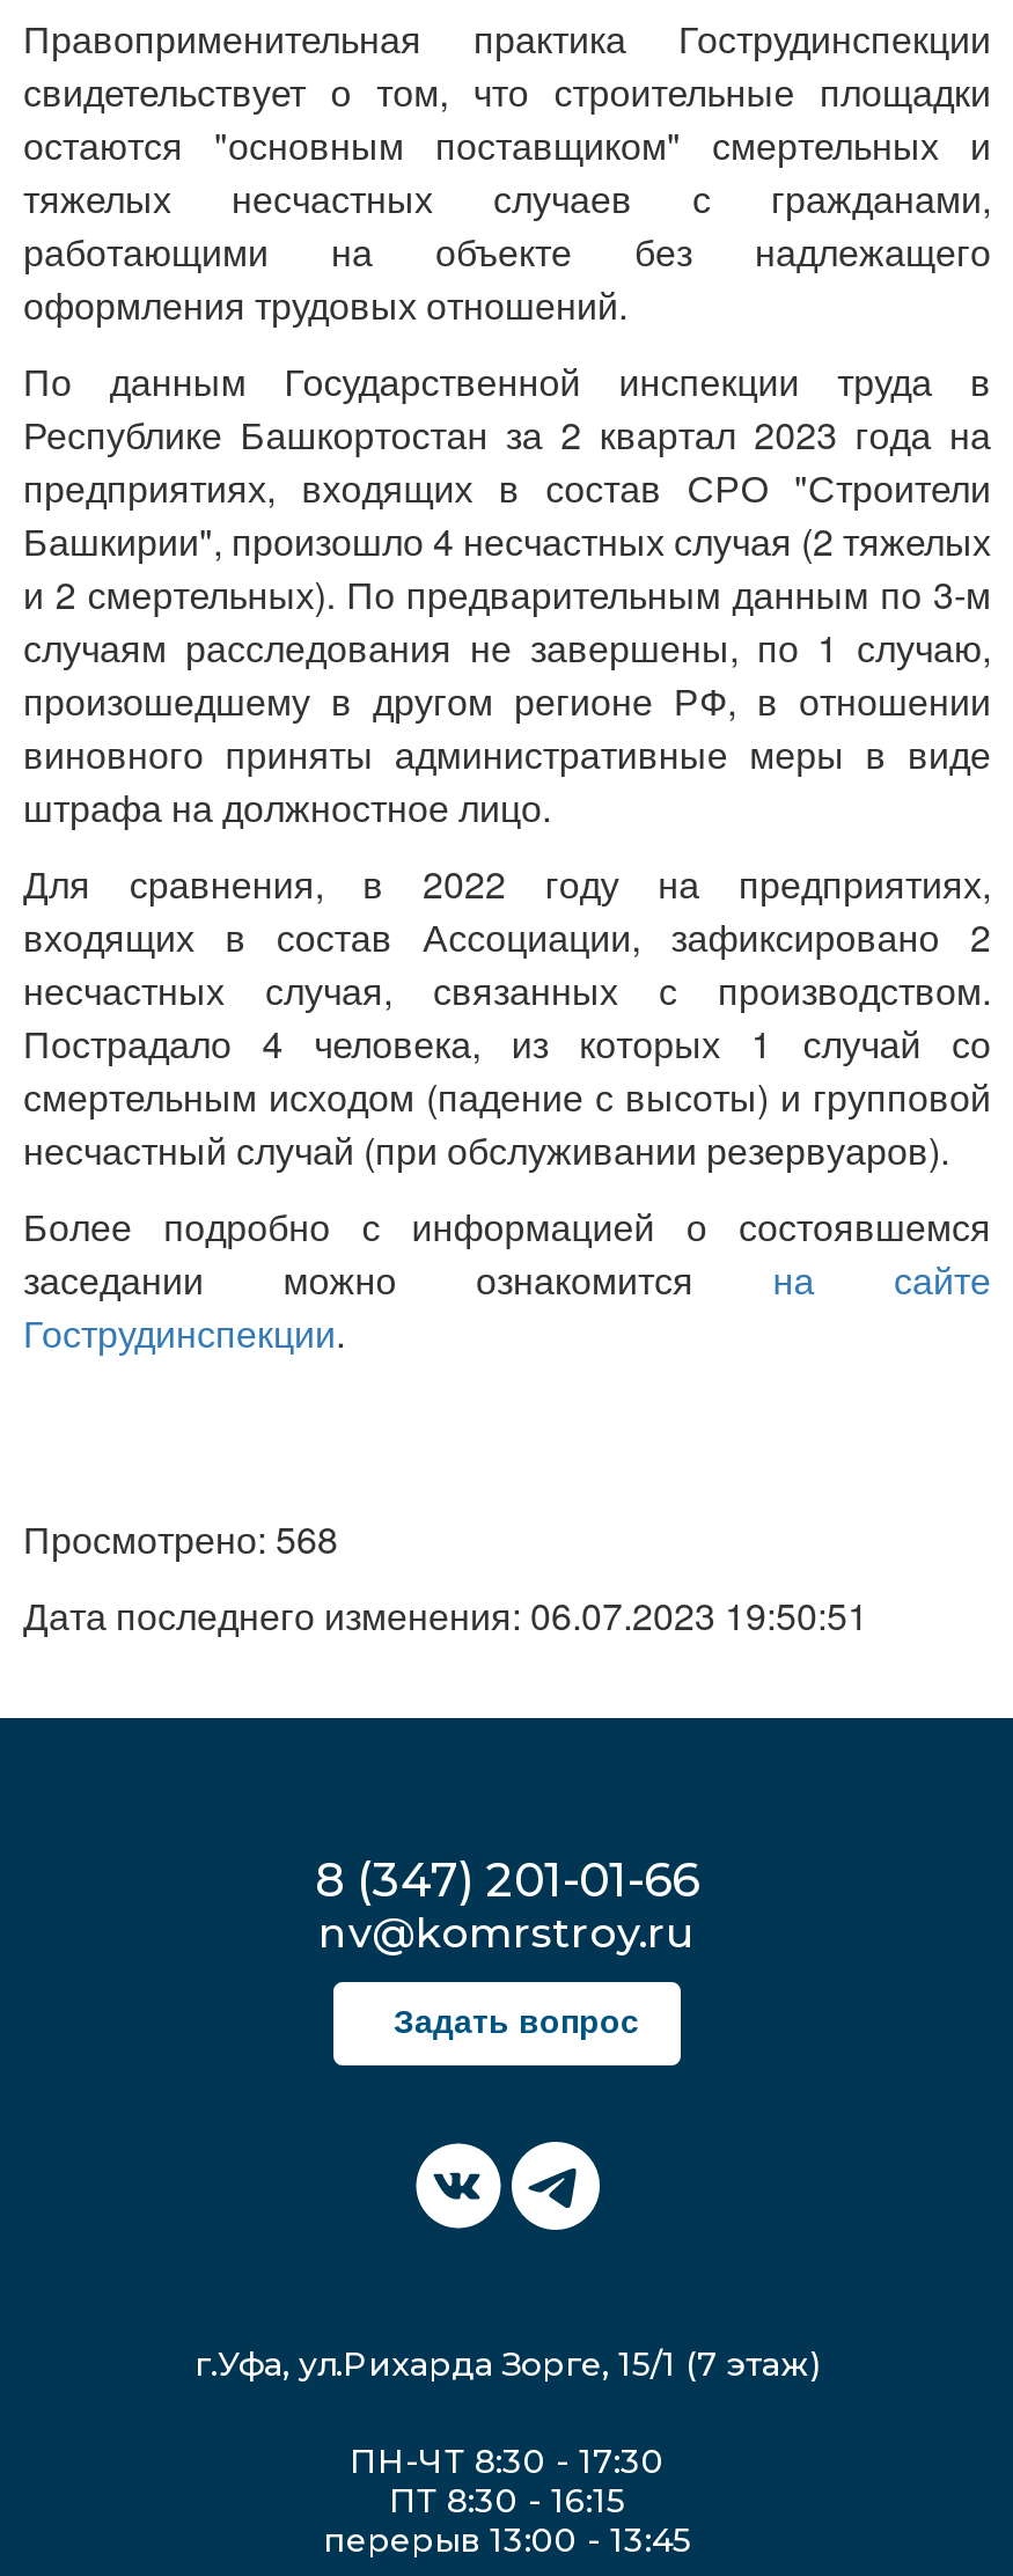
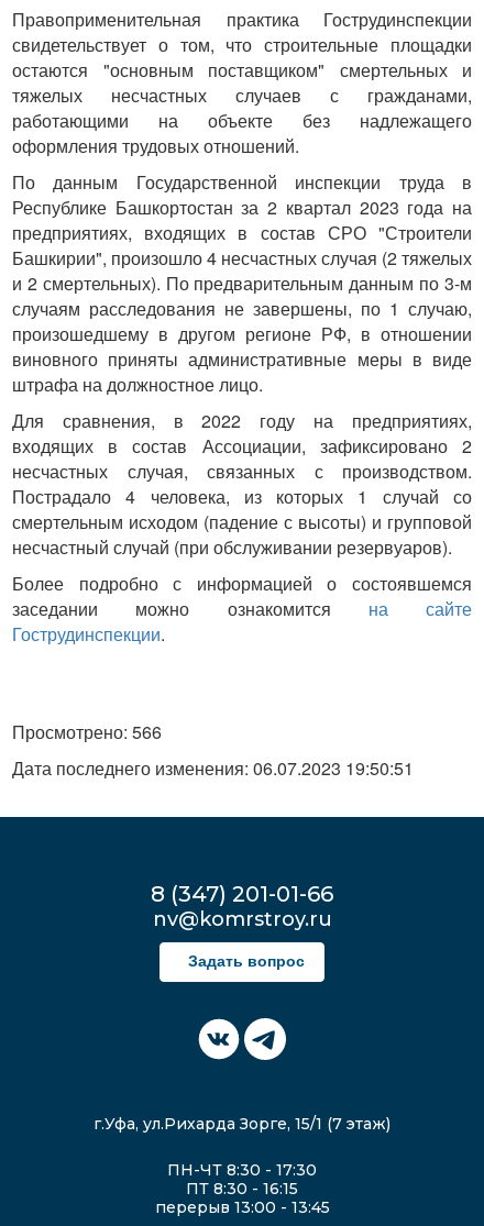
[23,1511,338,1564] Просмотрено: 568 -> [12,719,162,744] Просмотрено: 566

